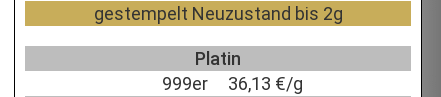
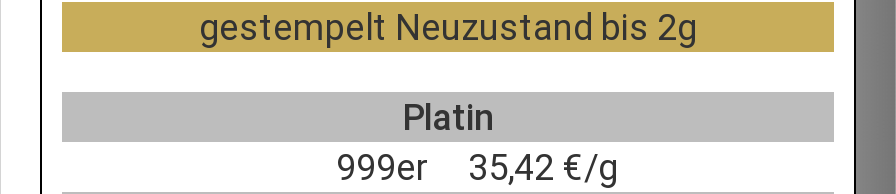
[162,73,303,94] 999er 36,13 €/g -> [336,146,618,188] 999er 35,42 €/g

